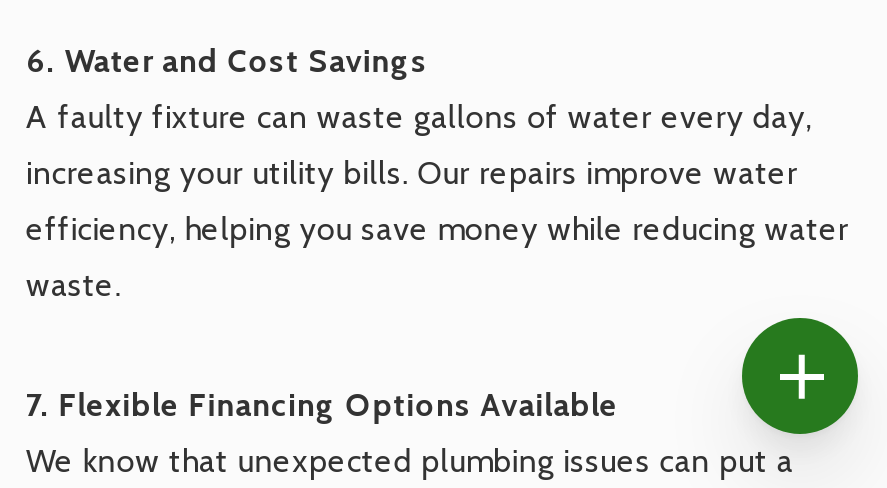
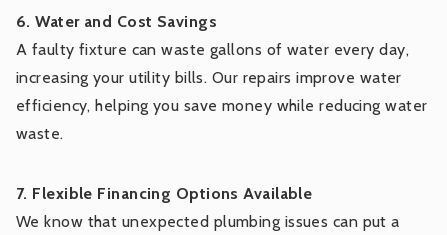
[740,316,860,438] [image] -> none

